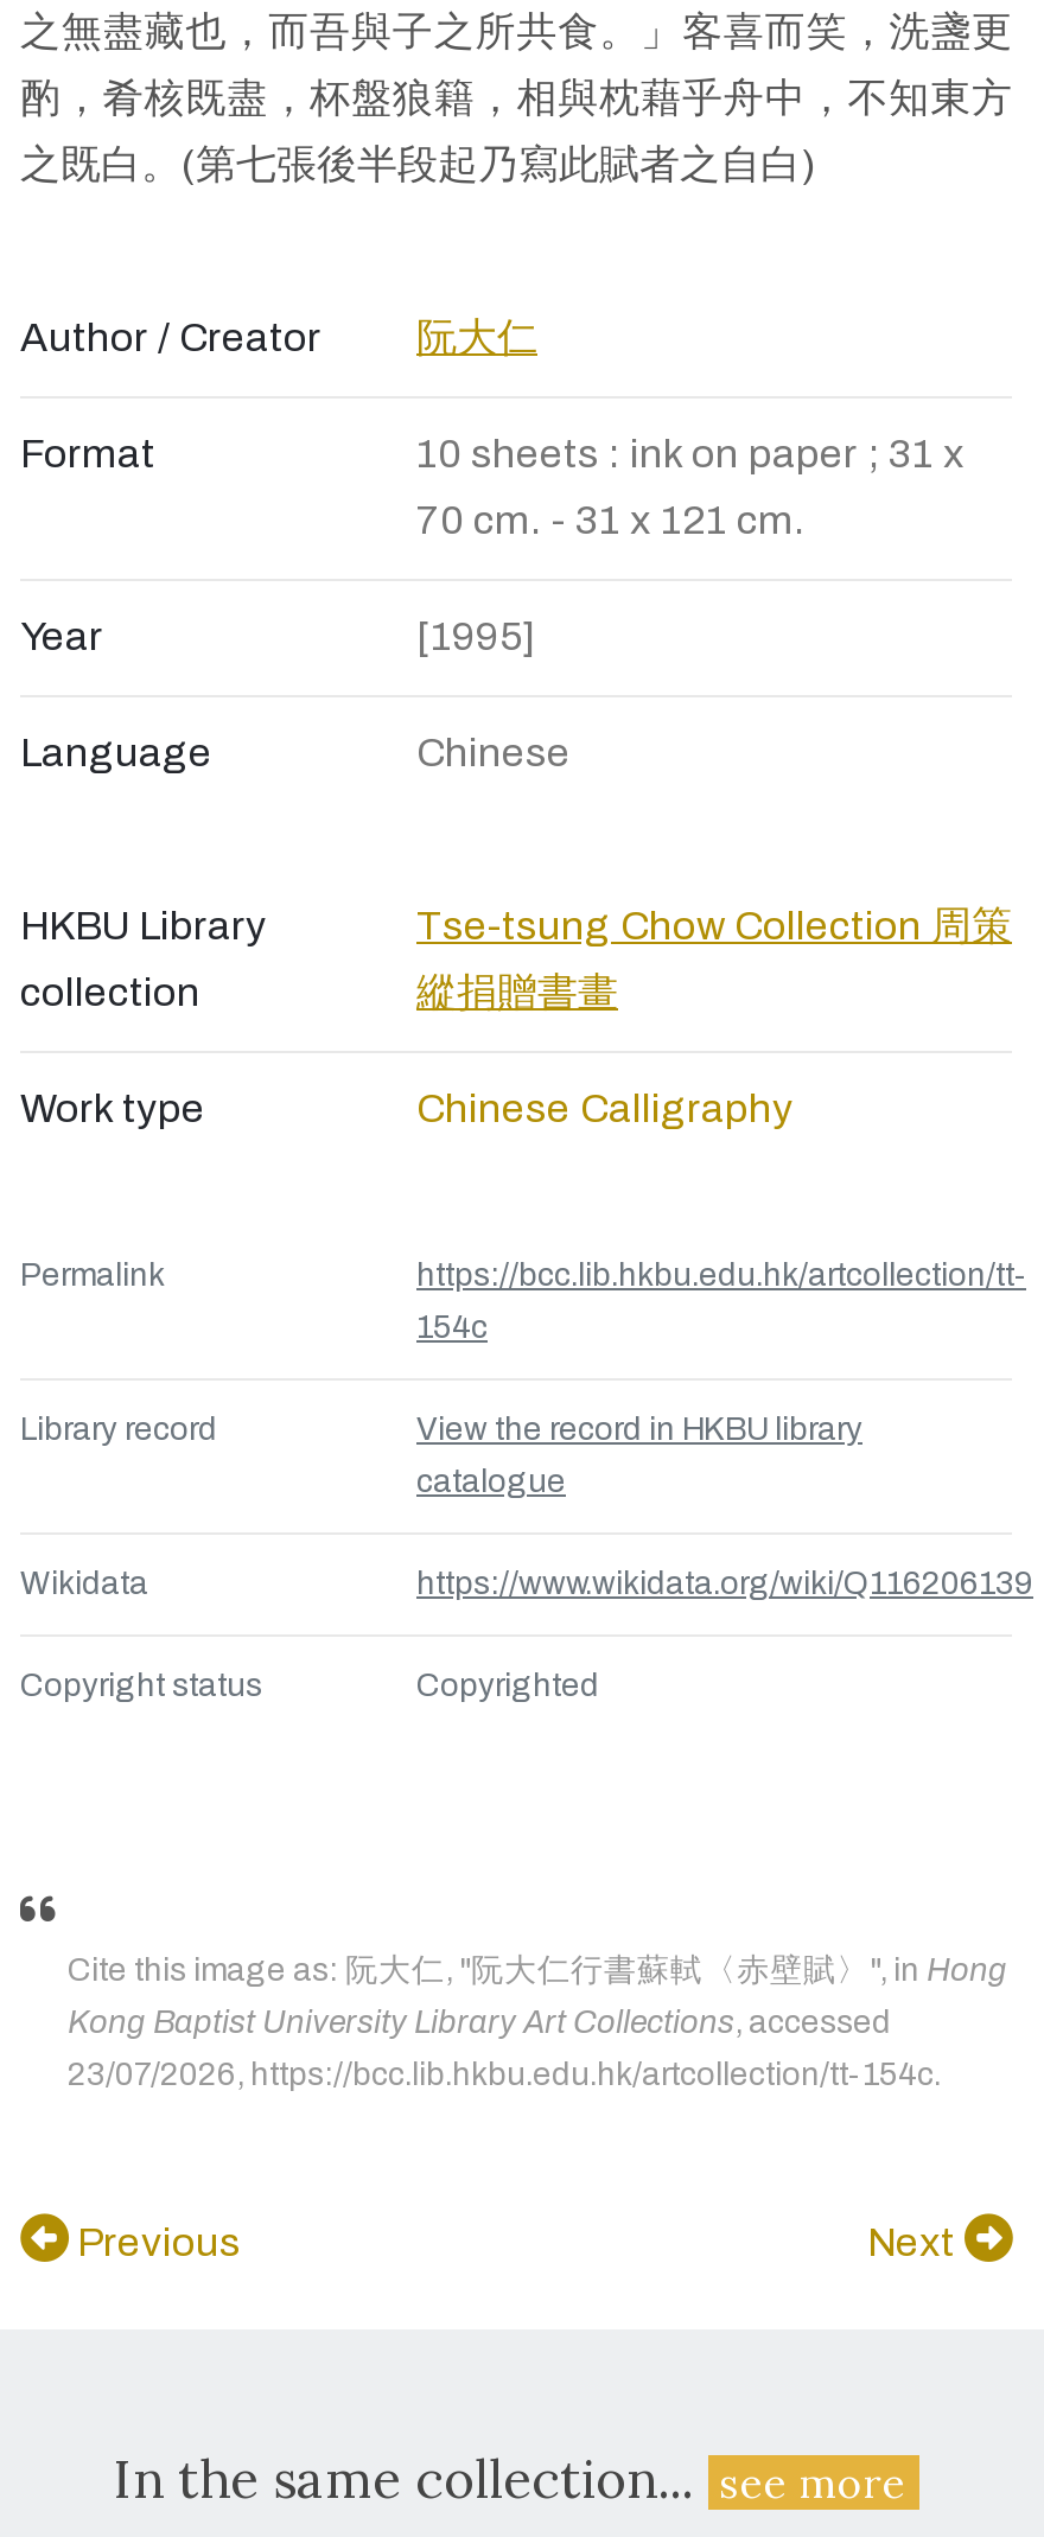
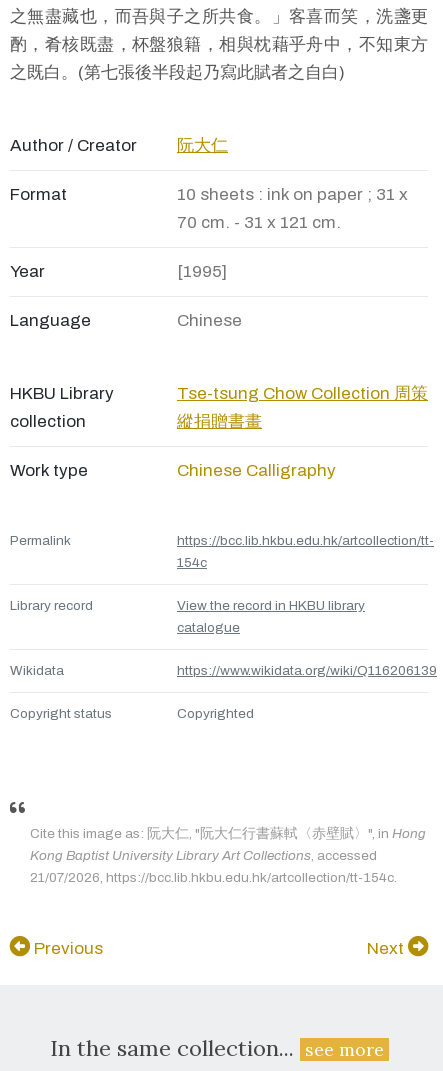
[68,2057,941,2092] 23/07/2026, https://bcc.lib.hkbu.edu.hk/artcollection/tt-154c. -> [30,870,397,885] 21/07/2026, https://bcc.lib.hkbu.edu.hk/artcollection/tt-154c.

